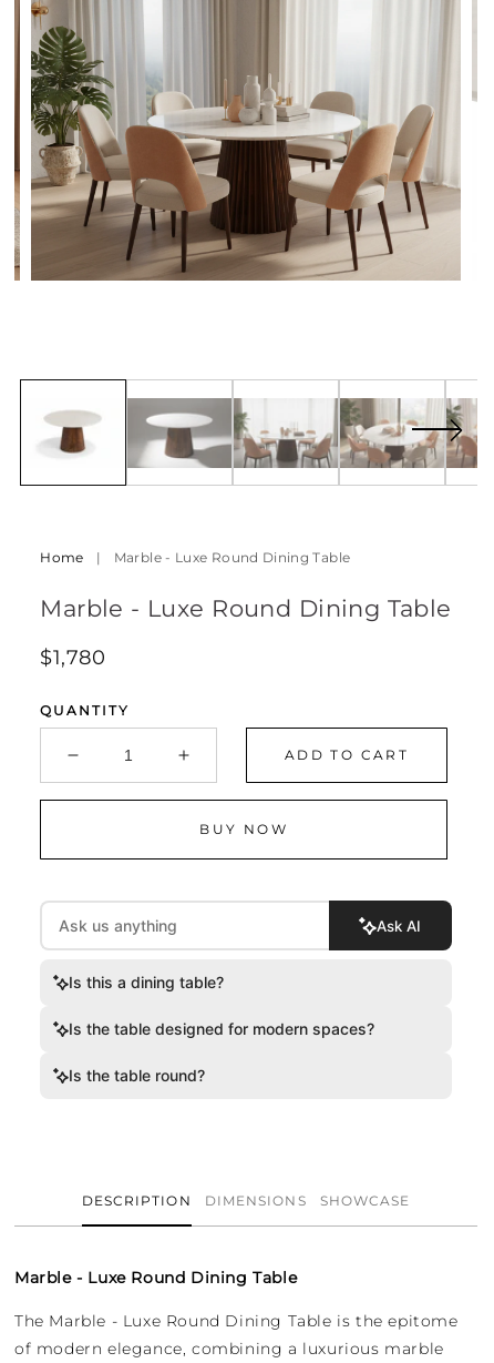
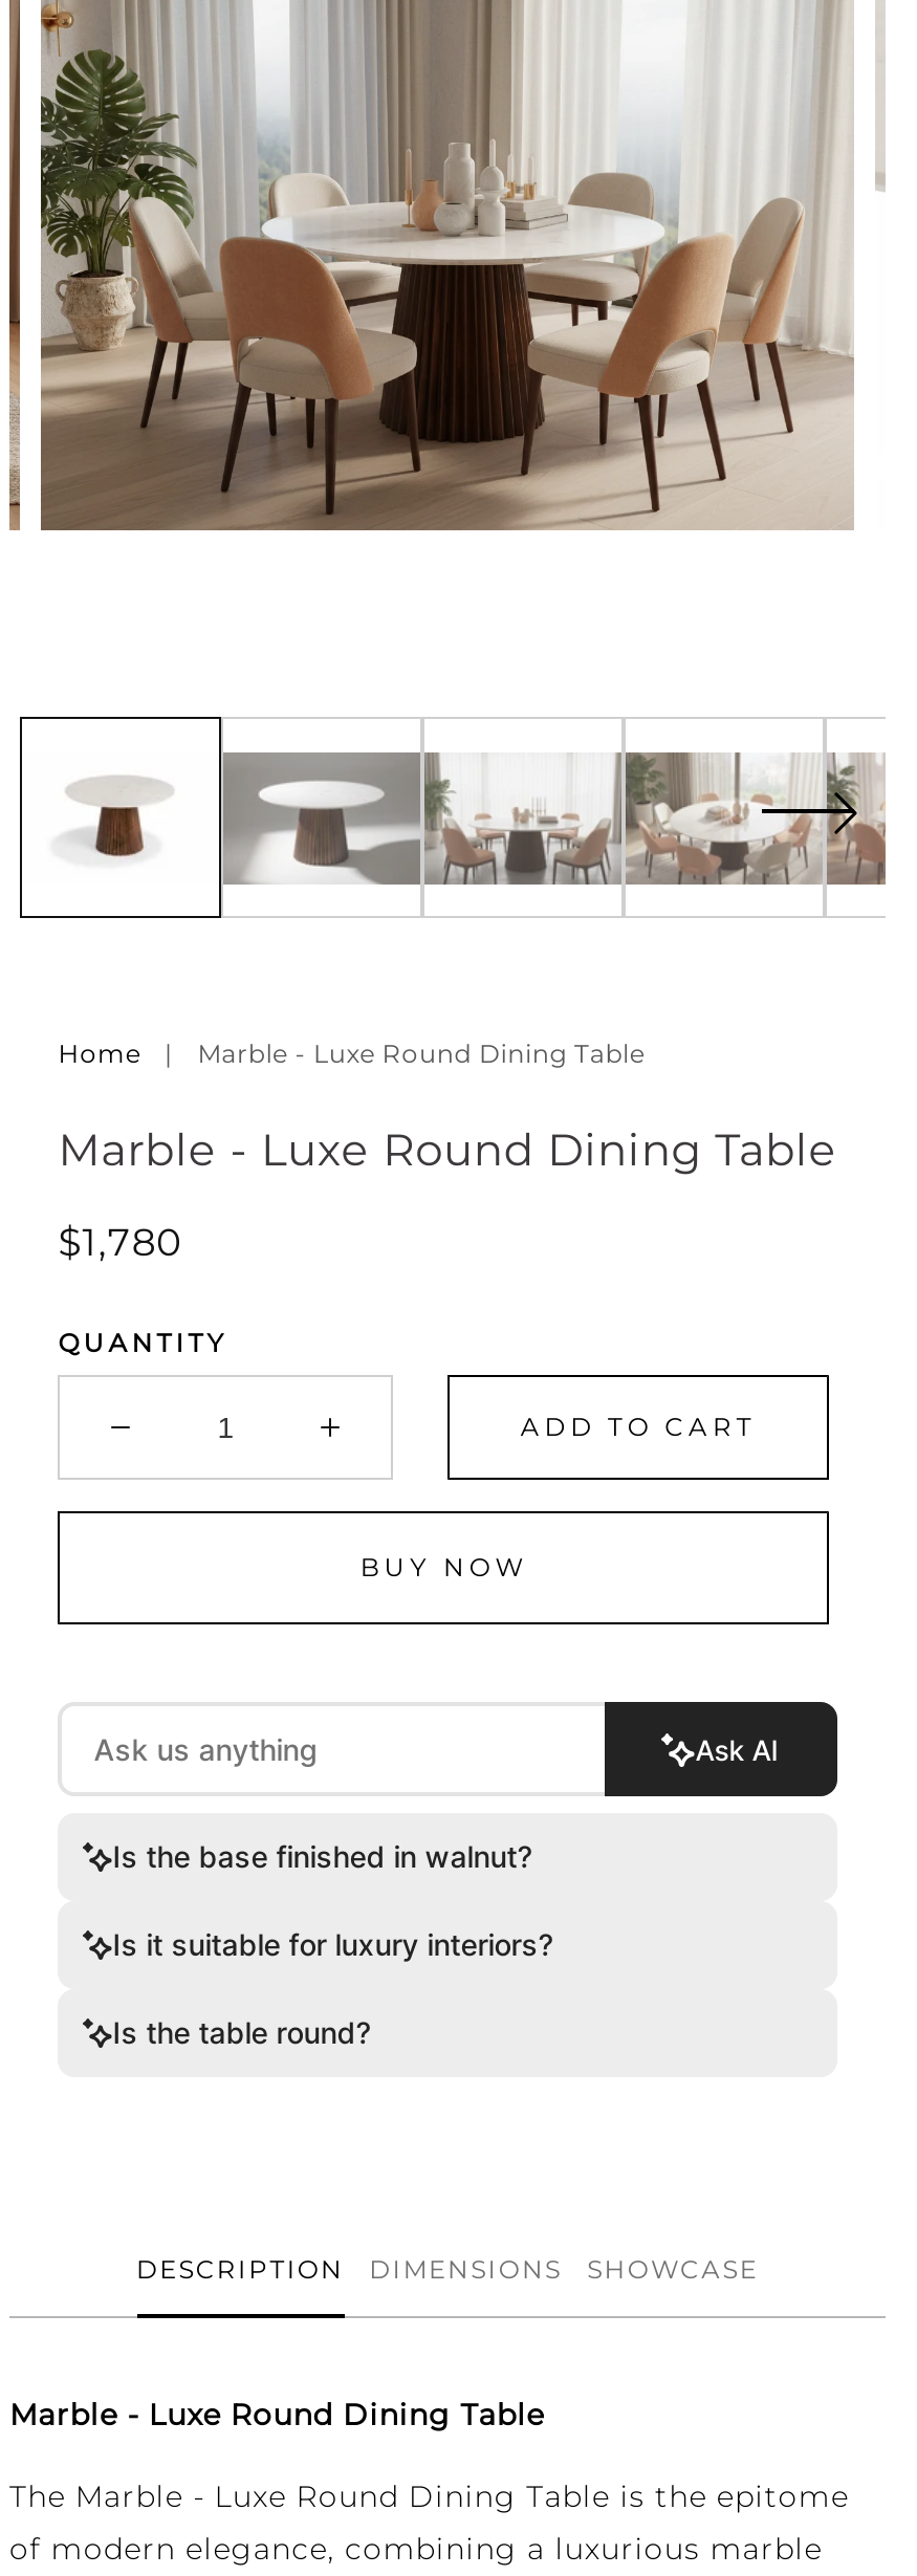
[69,973,224,992] Is this a dining table? -> [113,1839,532,1874] Is the base finished in walnut?
[69,1020,375,1038] Is the table designed for modern spaces? -> [113,1927,553,1962] Is it suitable for luxury interiors?

